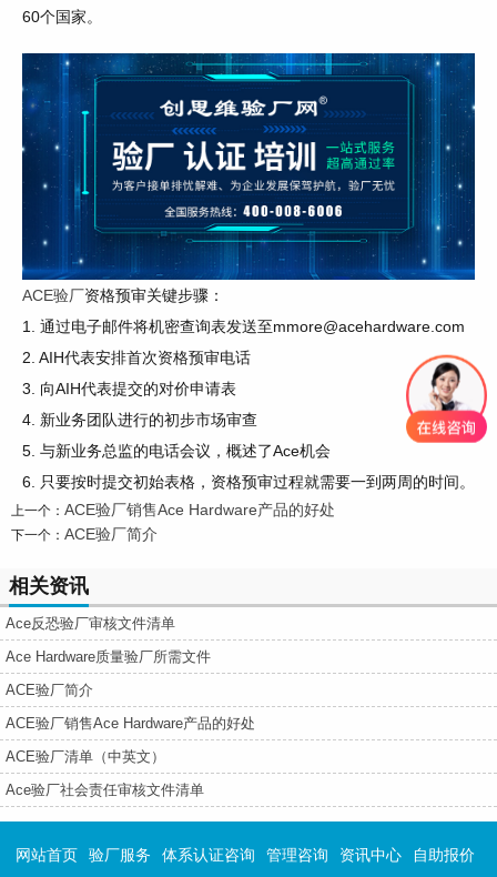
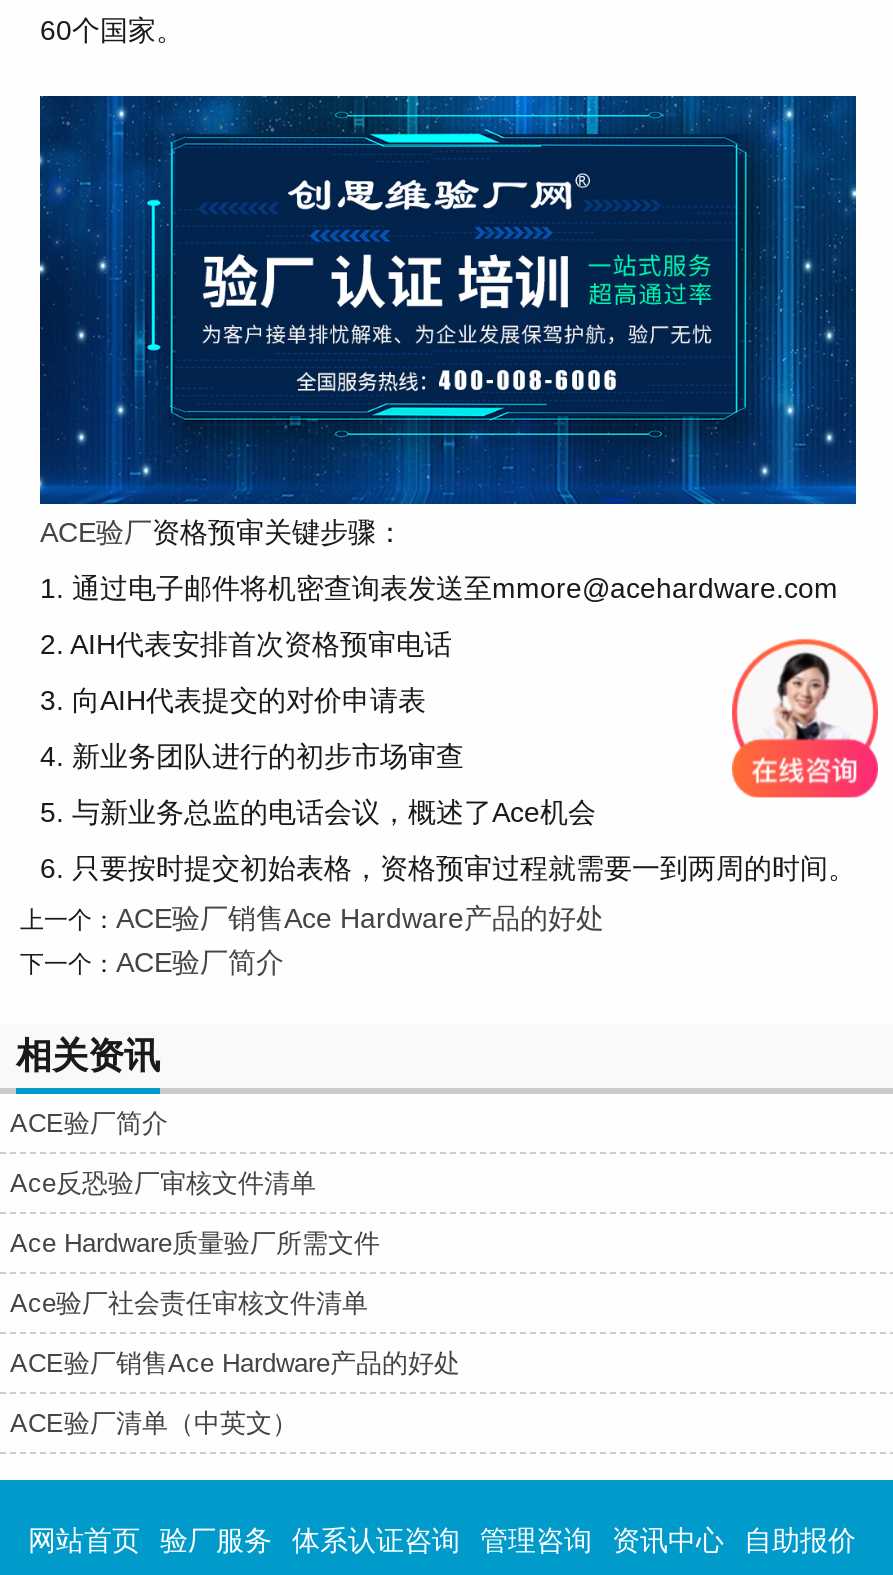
moved [6,615,211,665] -> [10,1168,380,1258]: Ace反恐验厂审核文件清单 | Ace Hardware质量验厂所需文件
moved [6,682,93,698] -> [10,1108,168,1138]: ACE验厂简介
moved [6,715,255,765] -> [10,1348,460,1438]: ACE验厂销售Ace Hardware产品的好处 | ACE验厂清单（中英文）
moved [6,782,204,798] -> [10,1288,368,1318]: Ace验厂社会责任审核文件清单

